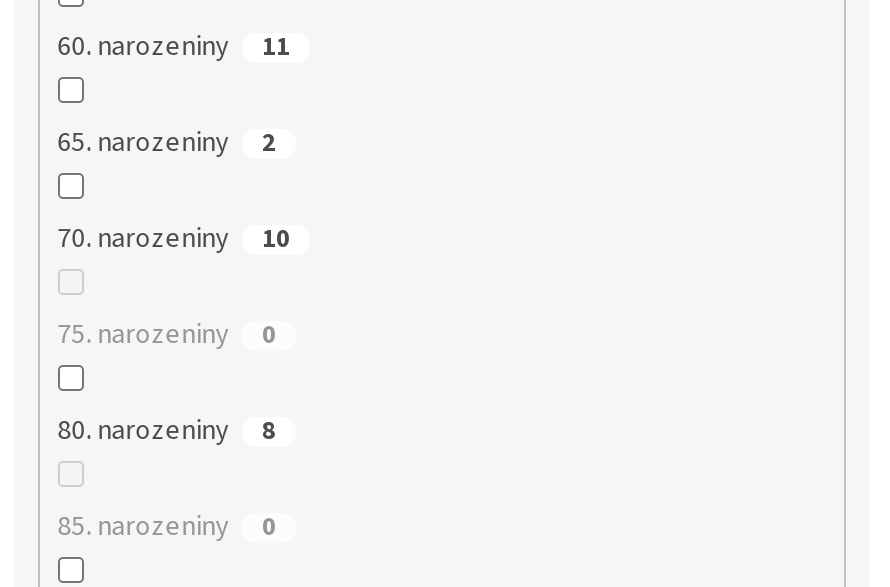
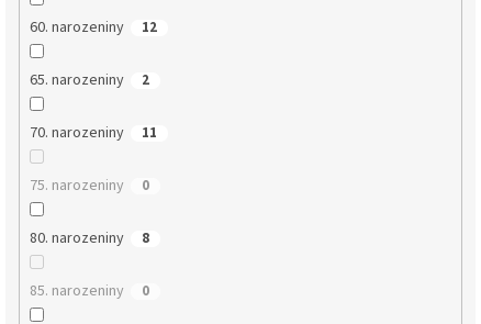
[58,27,290,67] 60. narozeniny 11 -> [29,16,157,38] 60. narozeniny 12
[58,219,290,259] 70. narozeniny 10 -> [29,122,157,144] 70. narozeniny 11

